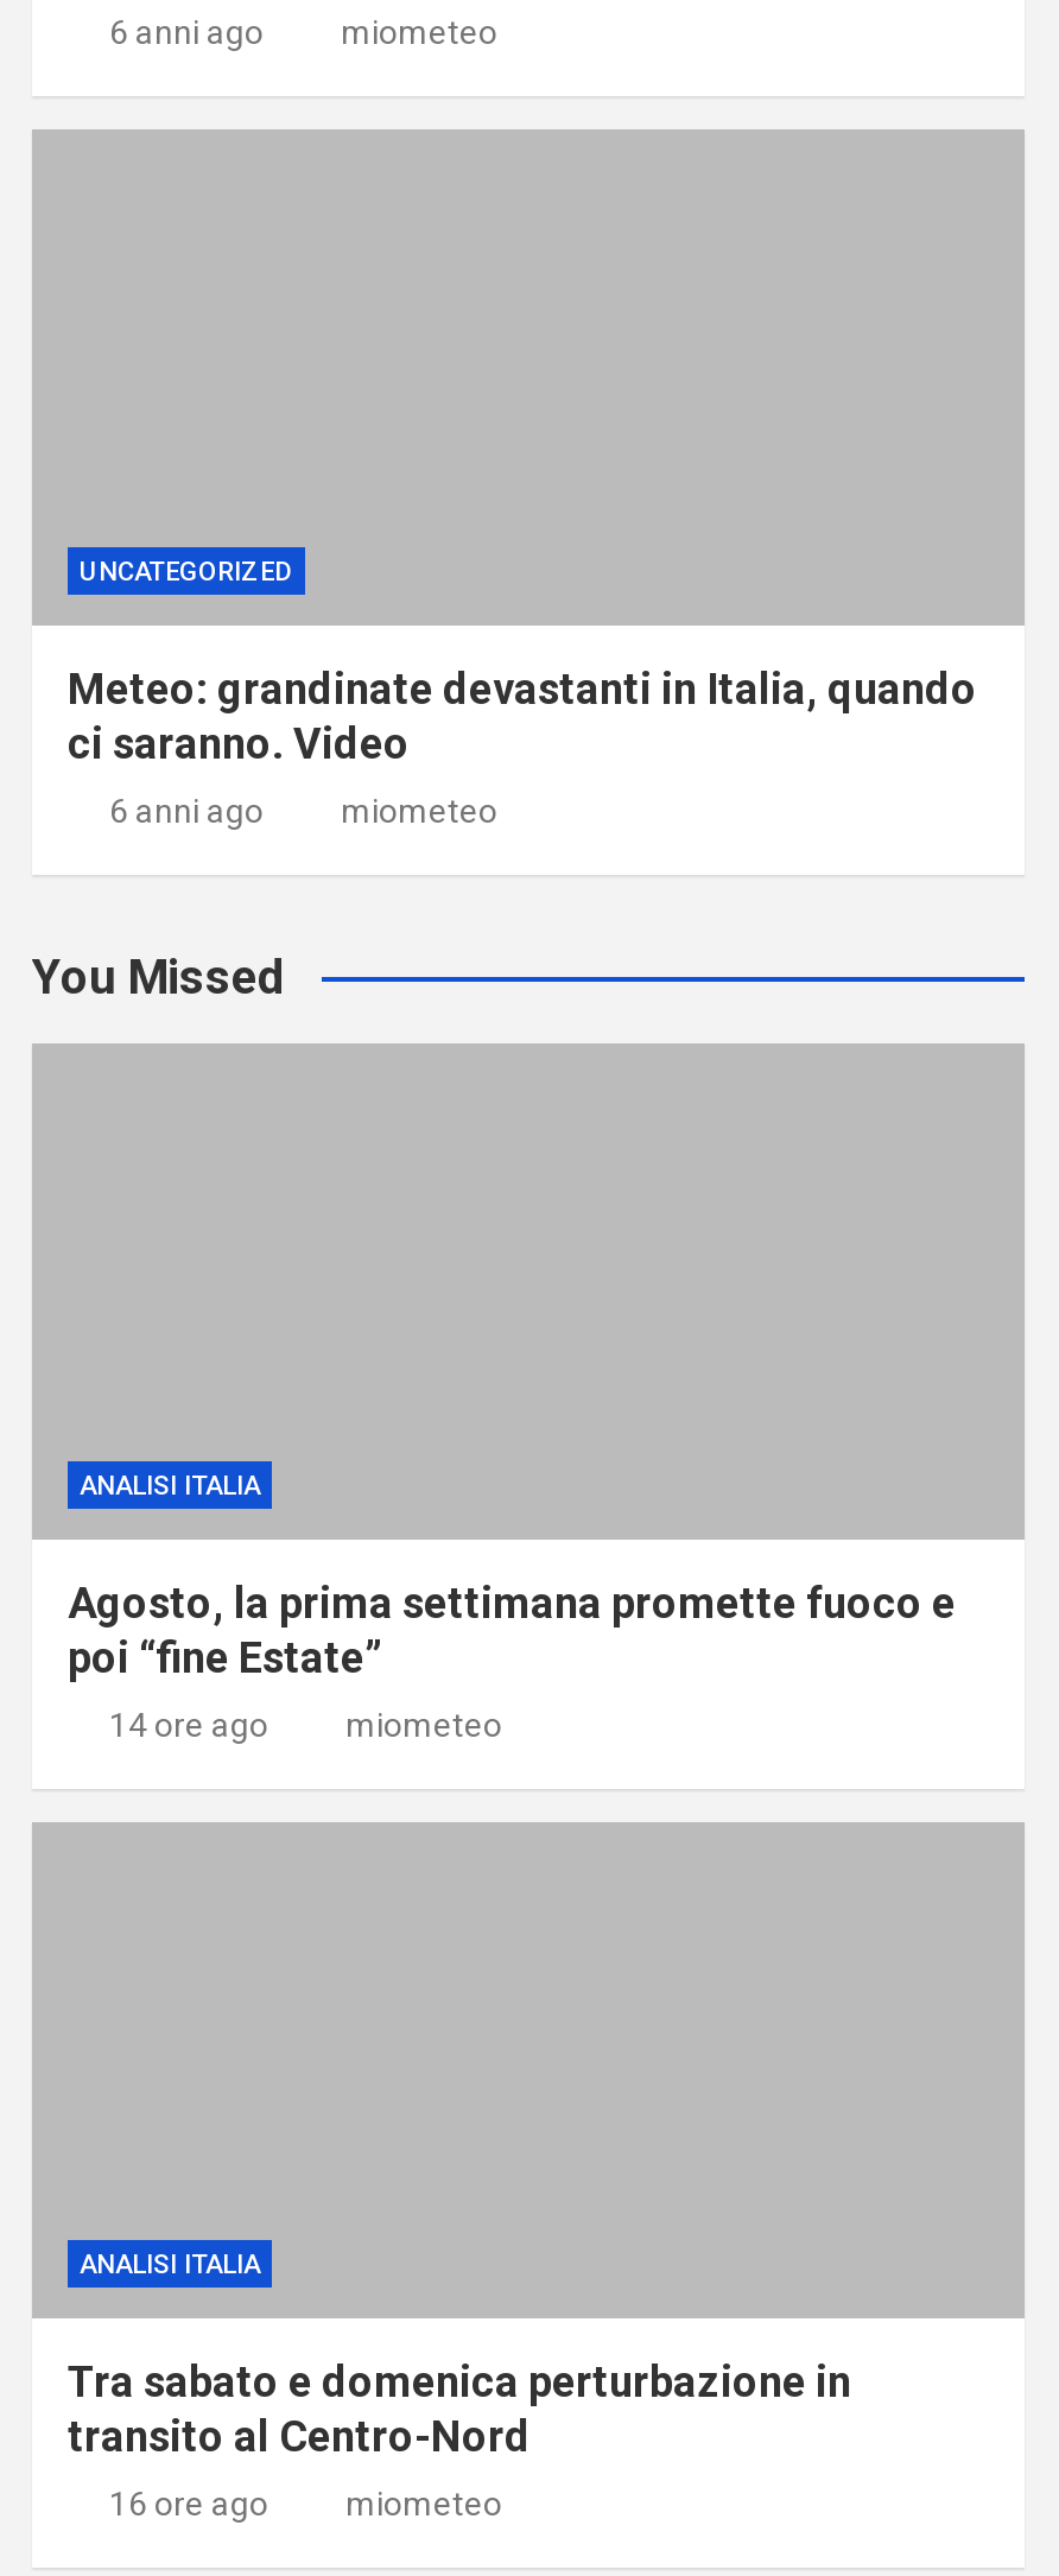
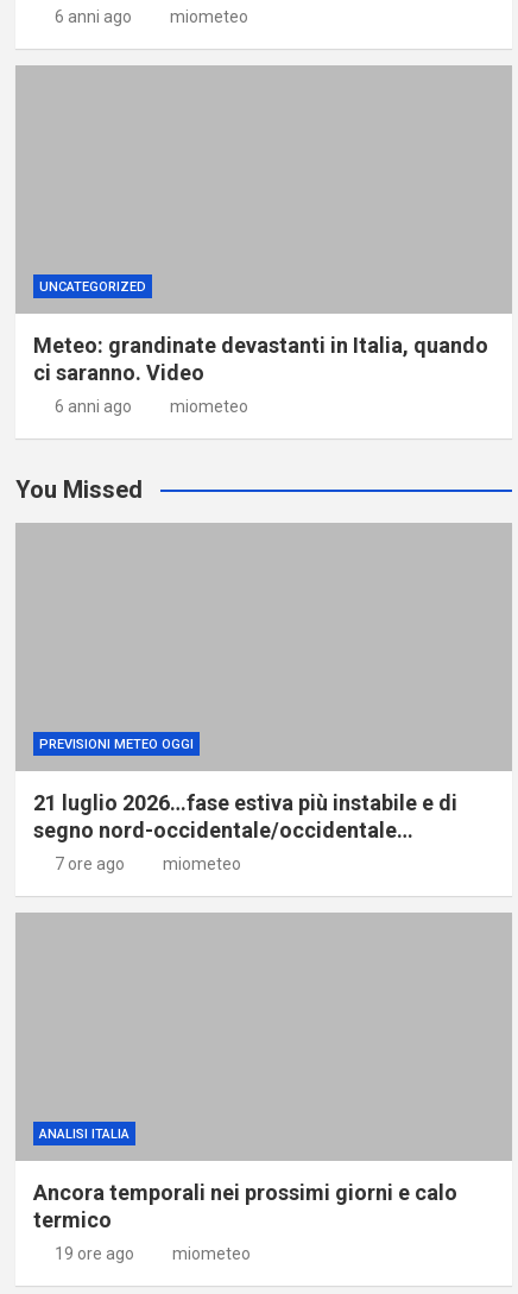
[80,1470,260,1501] ANALISI ITALIA -> [39,736,194,752] PREVISIONI METEO OGGI
[68,1577,956,1681] Agosto, la prima settimana promette fuoco e | poi “fine Estate” -> [33,790,457,842] 21 luglio 2026…fase estiva più instabile e di | segno nord-occidentale/occidentale…
[109,1705,268,1743] 14 ore ago -> [54,854,124,873] 7 ore ago
[68,2355,851,2460] Tra sabato e domenica perturbazione in | transito al Centro-Nord -> [33,1179,457,1232] Ancora temporali nei prossimi giorni e calo | termico
[109,2484,268,2522] 16 ore ago -> [54,1244,134,1263] 19 ore ago

